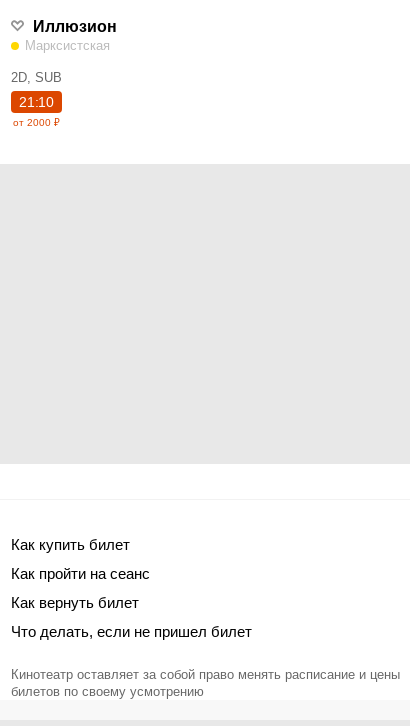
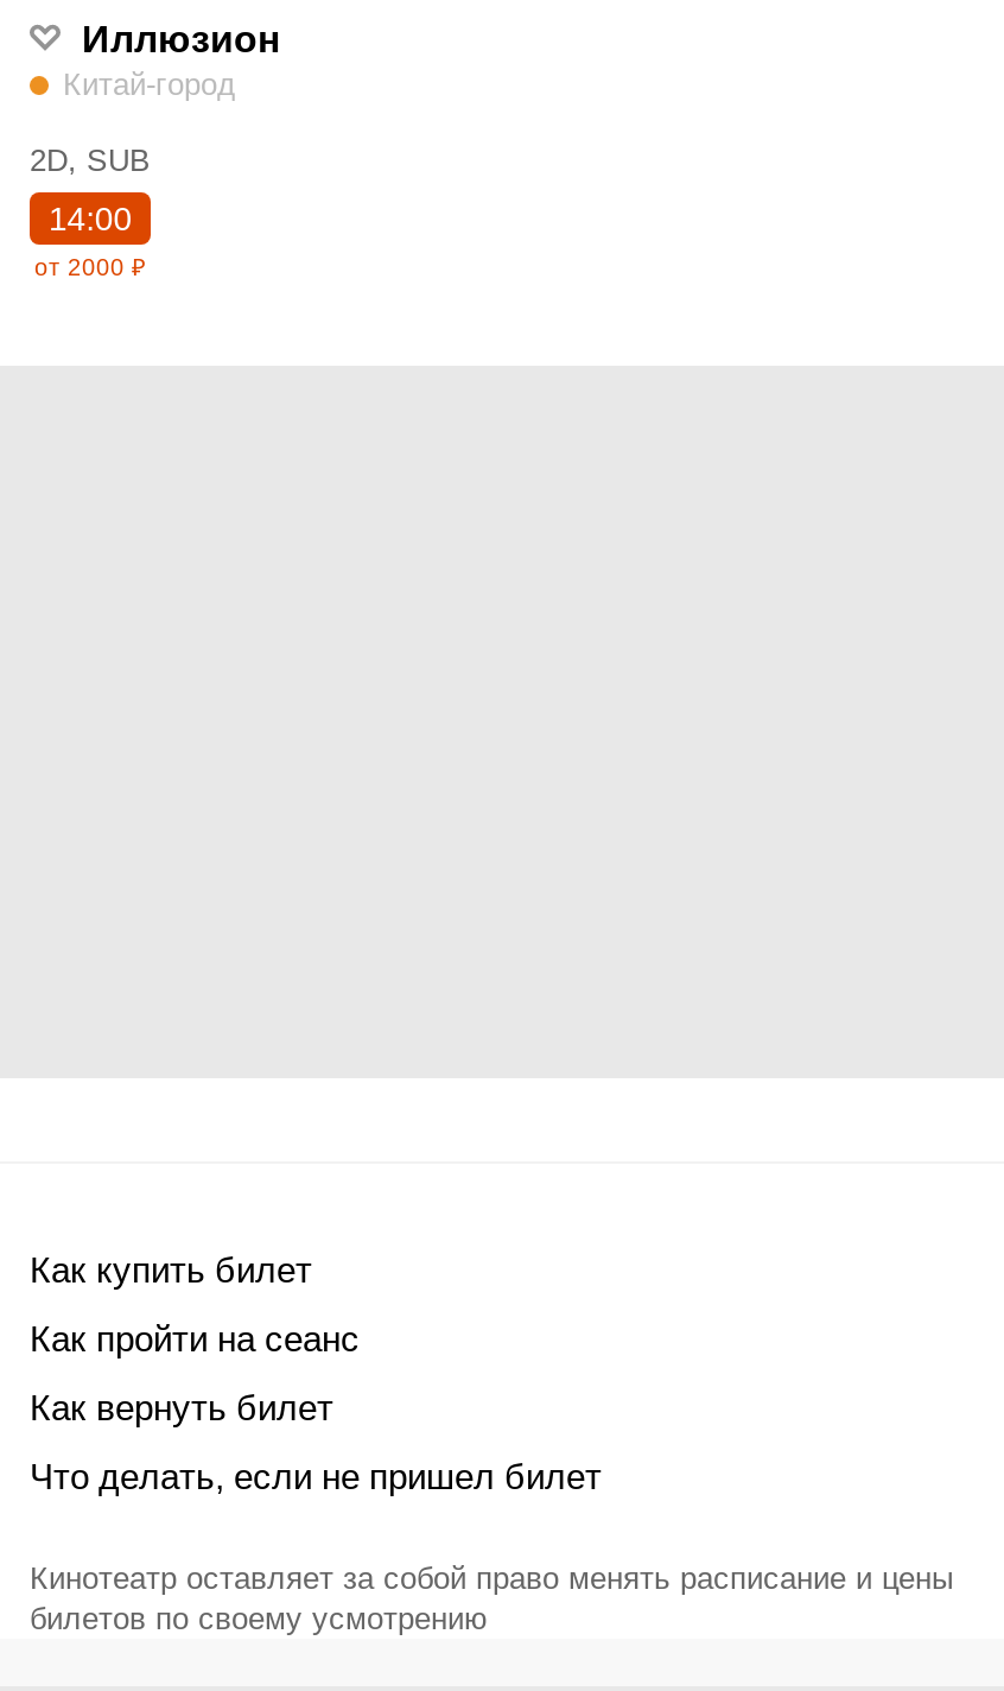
[21,38,110,53] Марксистская -> [53,67,236,103] Китай-город
[19,94,54,110] 21:10 -> [49,200,132,238] 14:00

